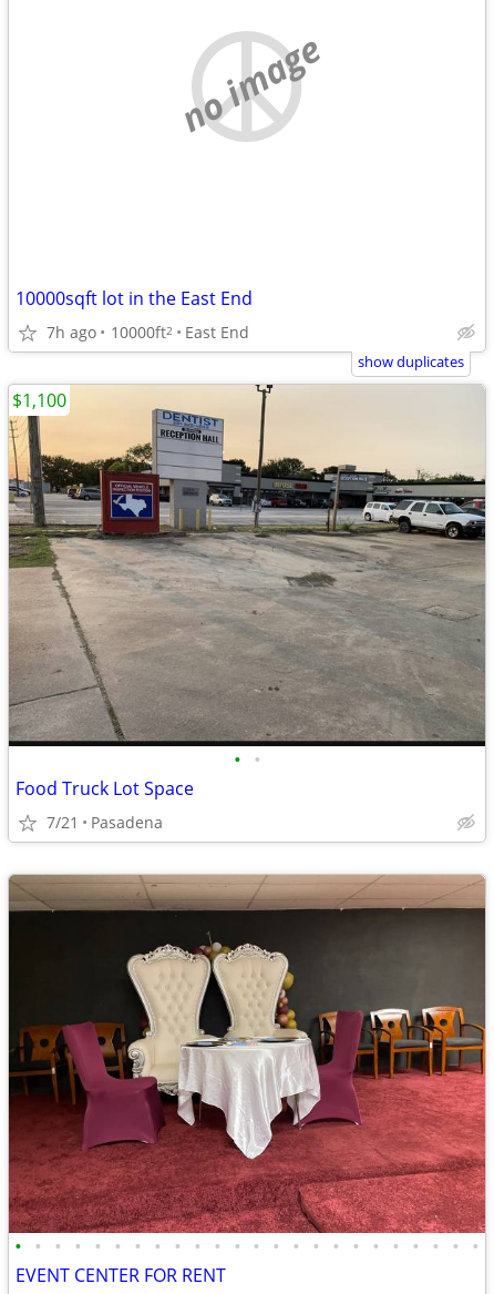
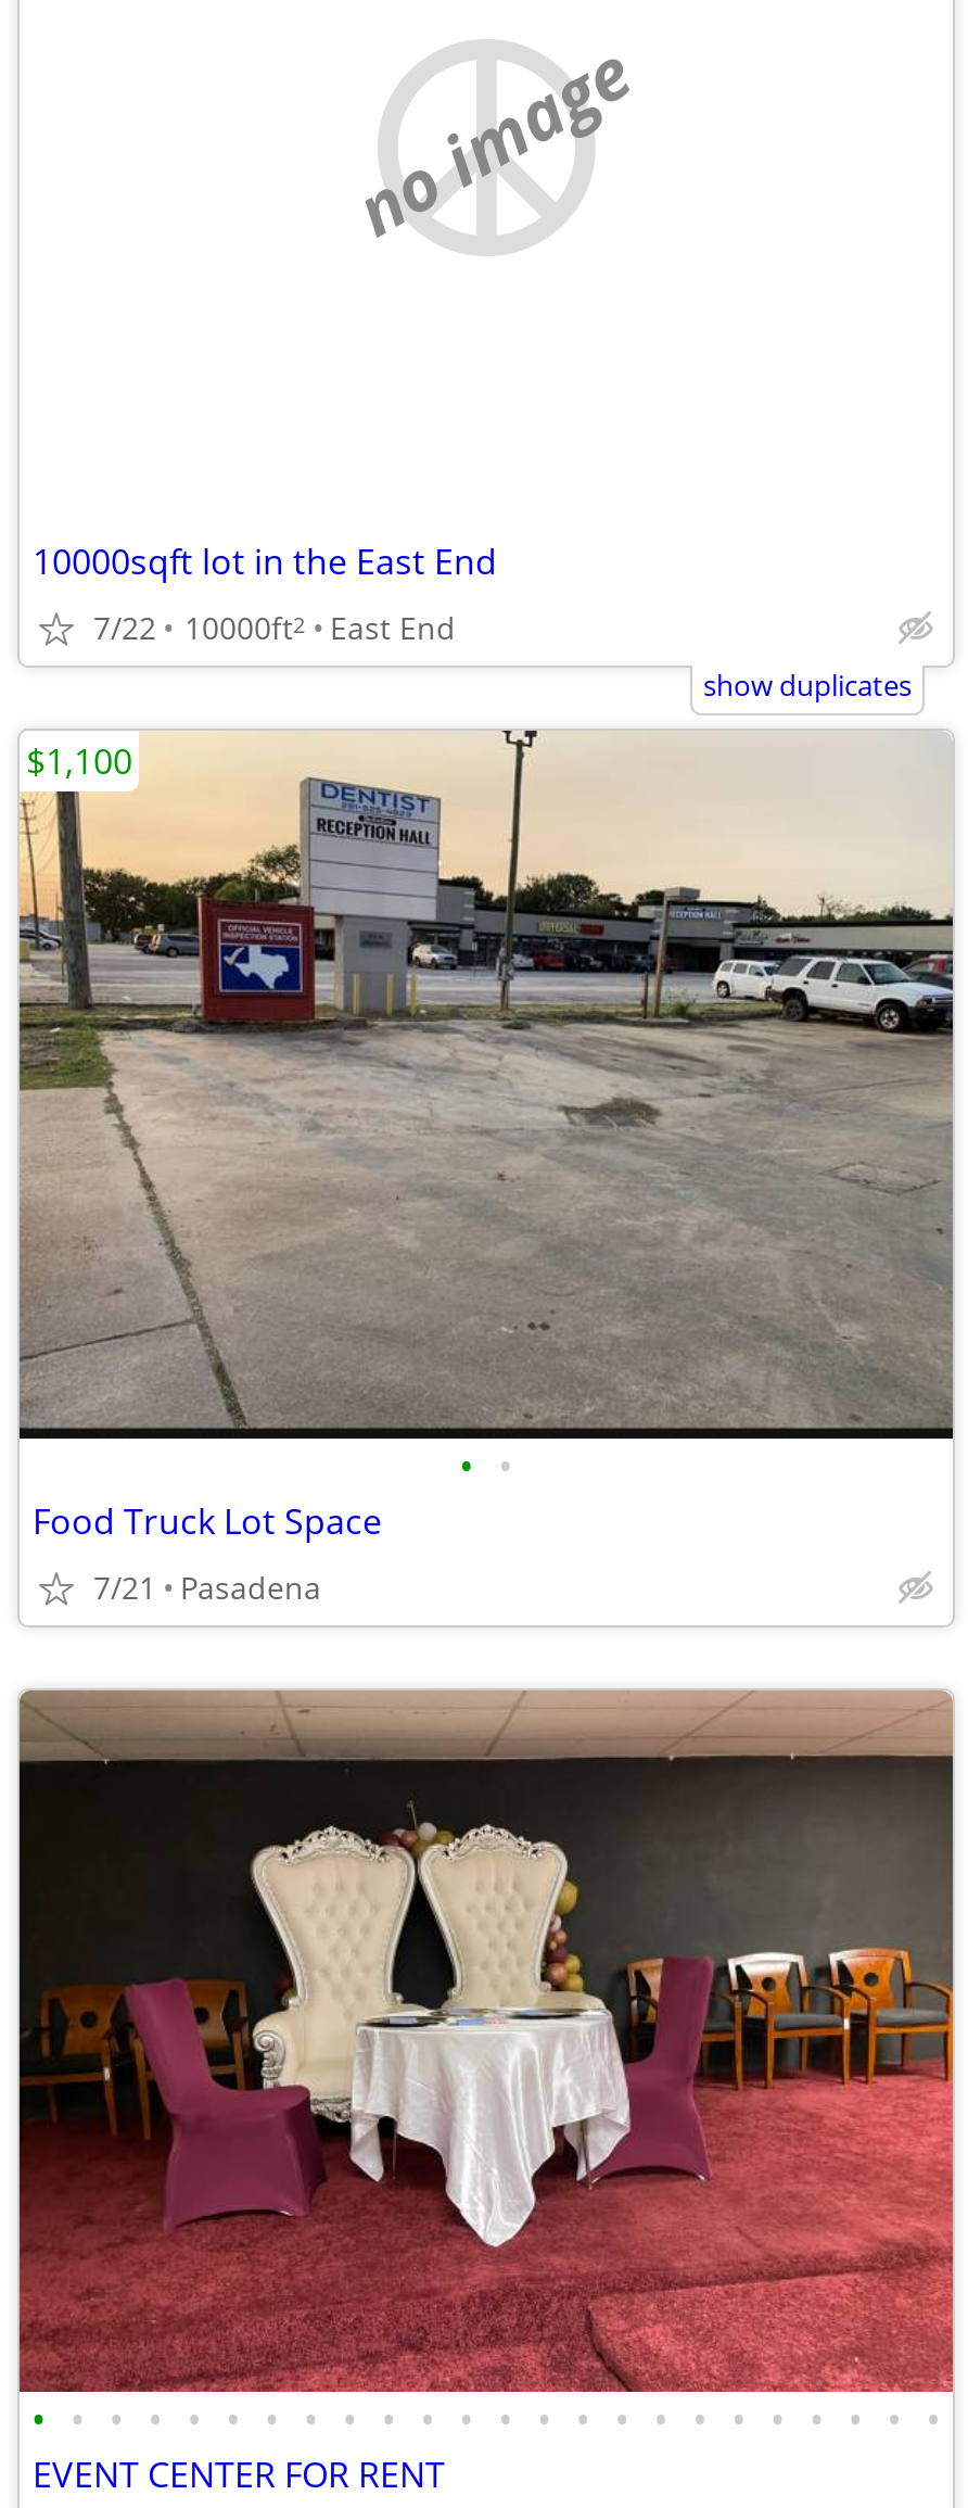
[47,321,249,342] 7h ago 10000ft2 East End -> [93,606,456,647] 7/22 10000ft2 East End

